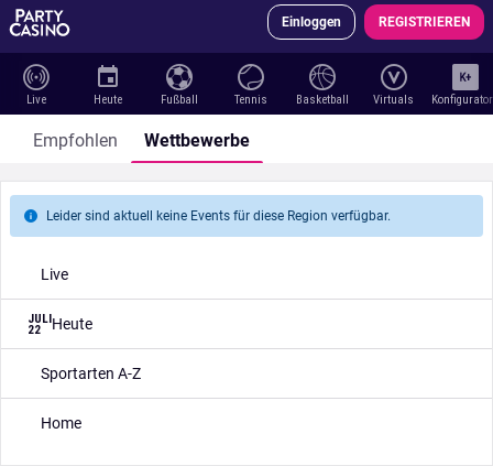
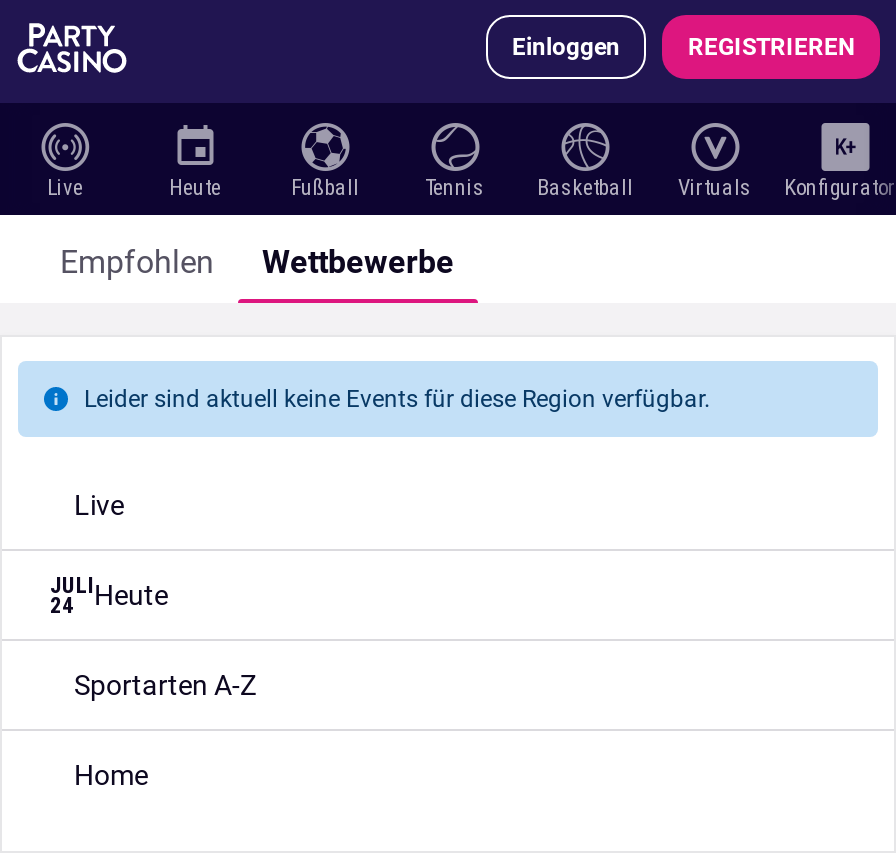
[28,312,92,337] 22 JULI Heute -> [50,573,168,619] 24 JULI Heute

